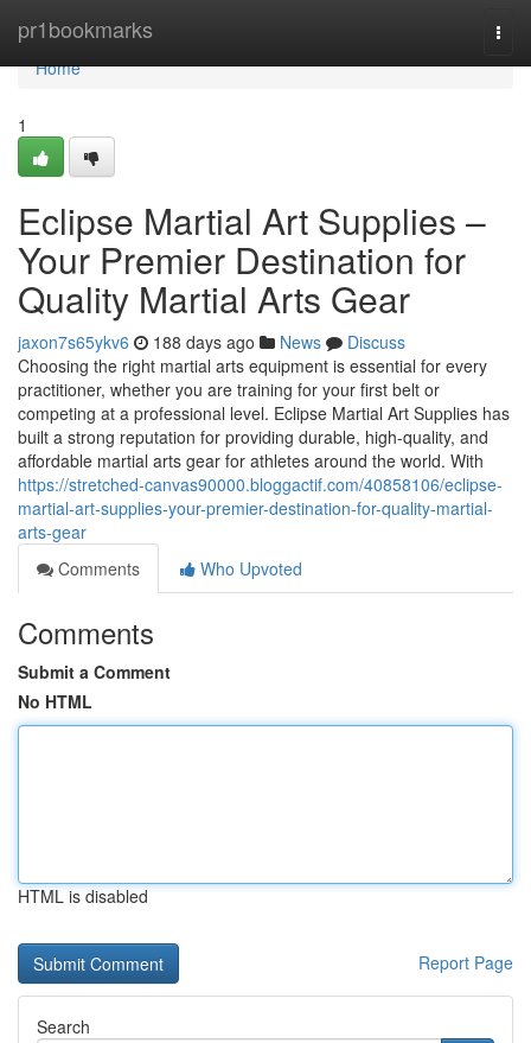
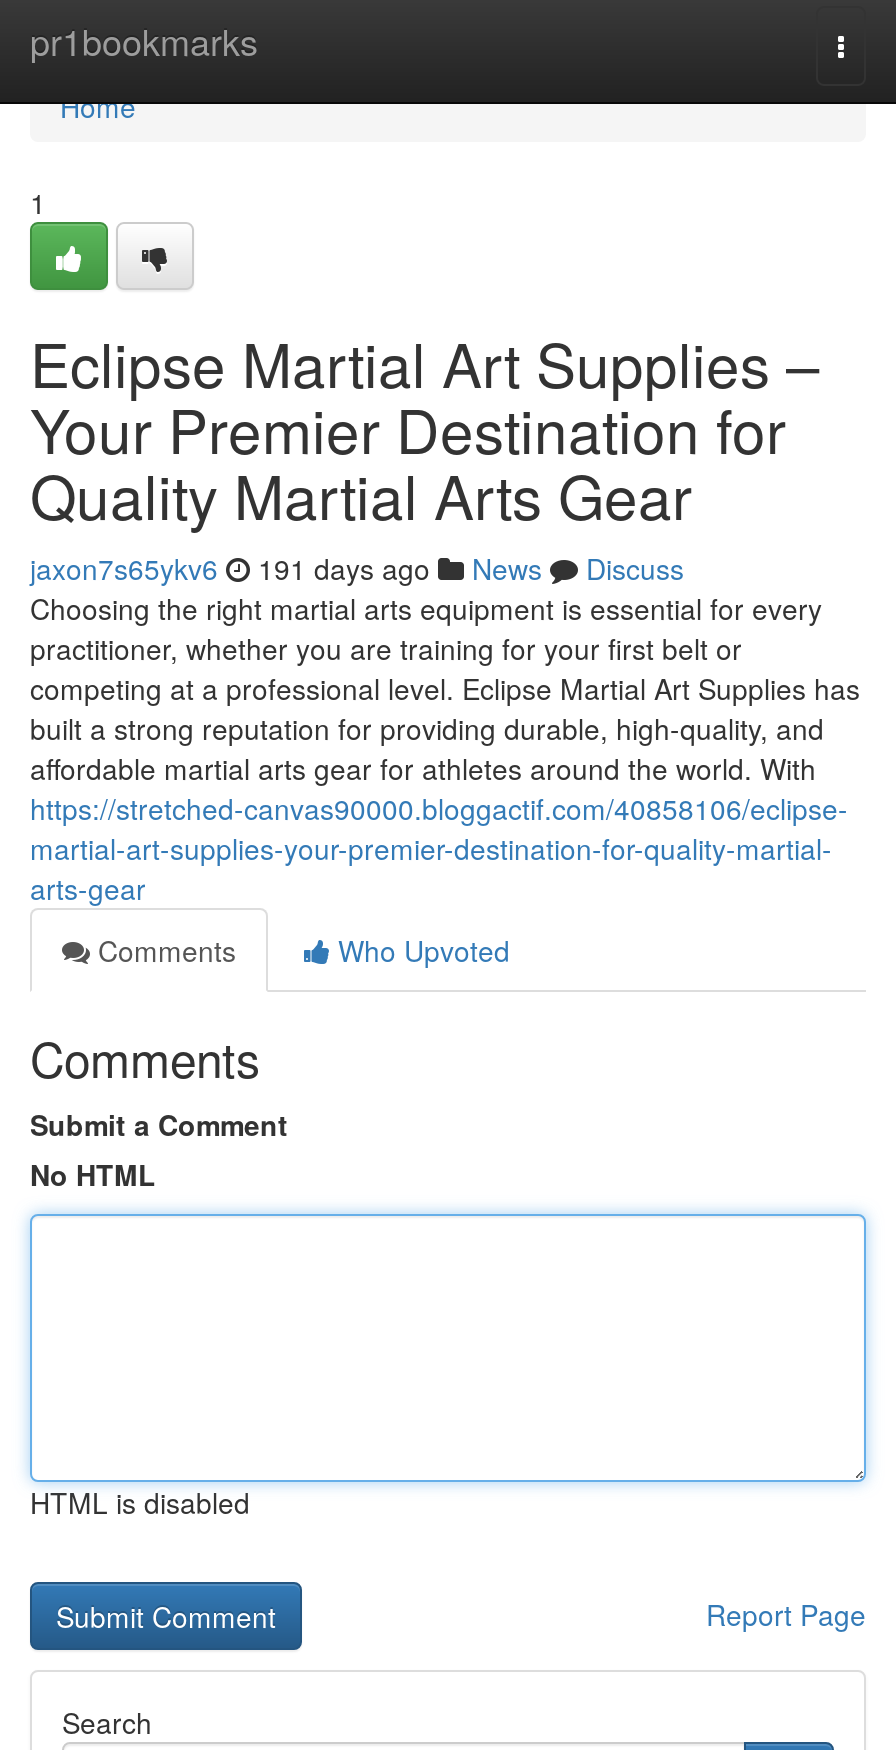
[18,330,405,354] jaxon7s65ykv6 188 days ago News Discuss -> [30,548,684,588] jaxon7s65ykv6 191 days ago News Discuss

